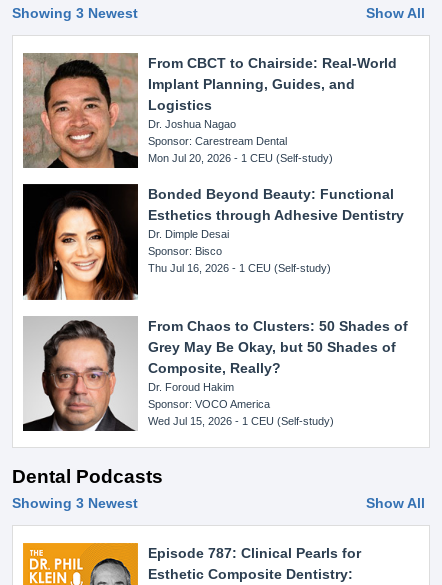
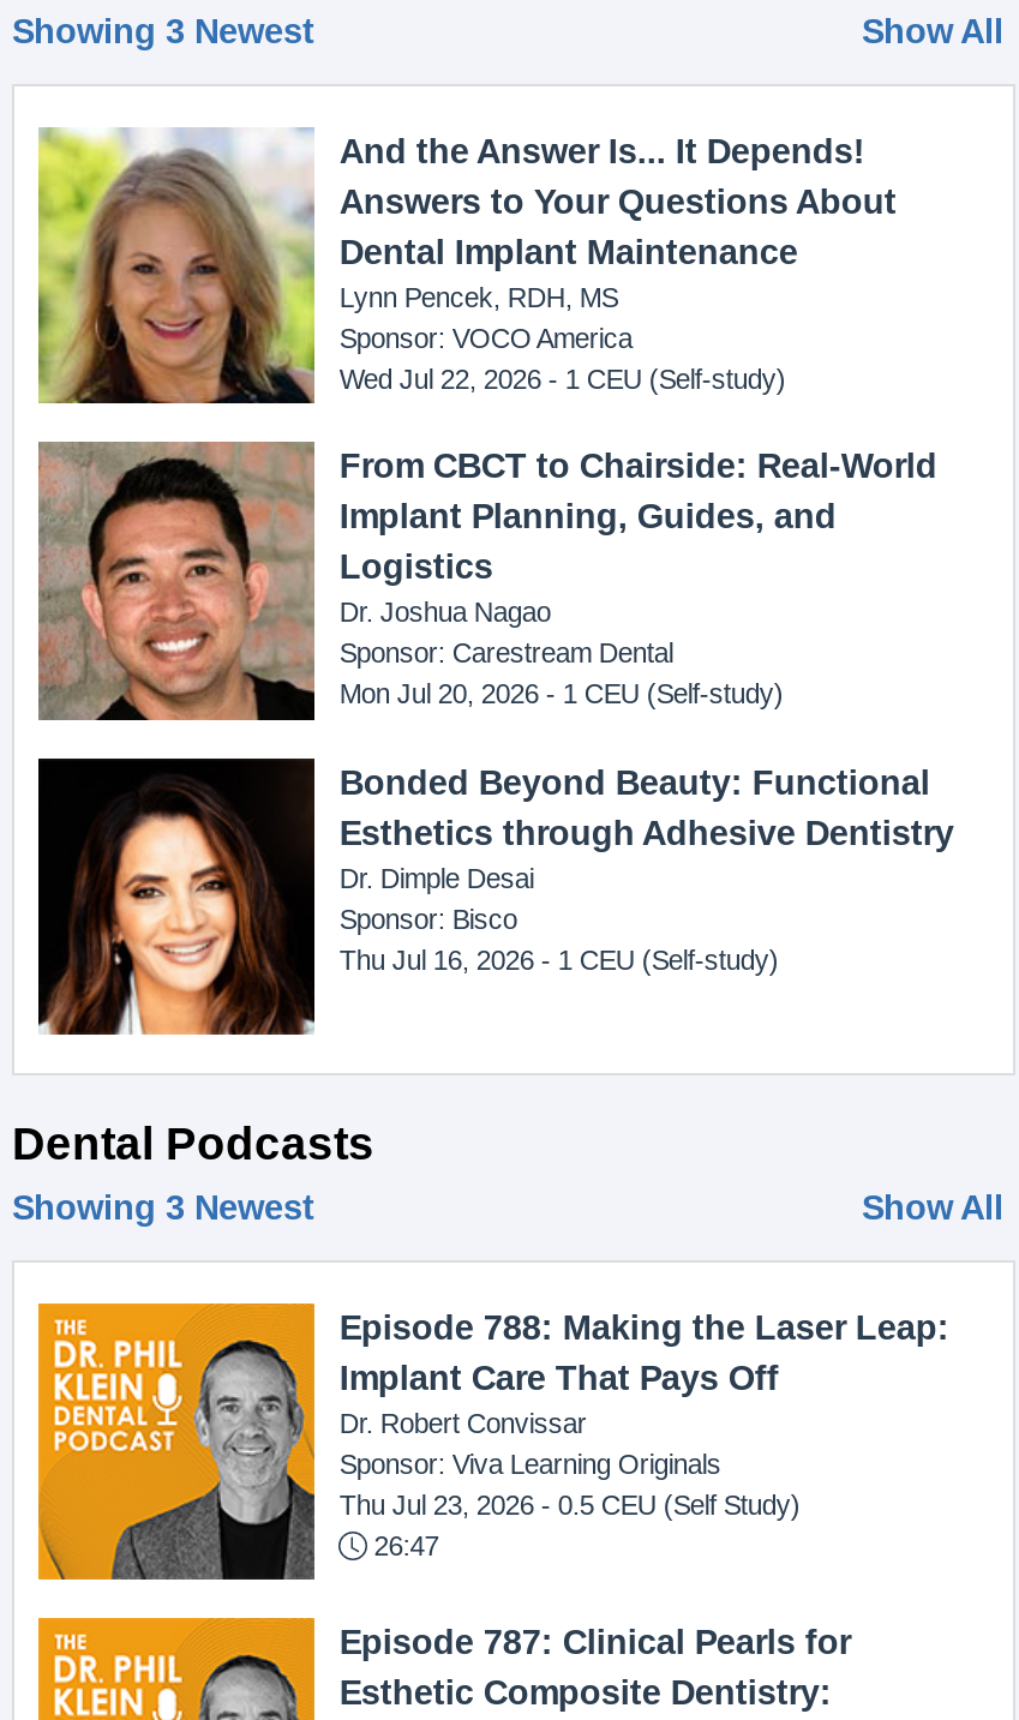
none -> [38,127,896,406] [image] | And the Answer Is... It Depends! | Answers to Your Questions About | Dental Implant Maintenance | Lynn Pencek, RDH, MS | Wed Jul 22, 2026 - 1 CEU (Self-study)
[22,316,408,432] [image] | From Chaos to Clusters: 50 Shades of | Grey May Be Okay, but 50 Shades of | Composite, Really? | Dr. Foroud Hakim | Wed Jul 15, 2026 - 1 CEU (Self-study) -> none
moved [148,398,270,410] -> [339,324,632,353]: Sponsor: VOCO America
none -> [41,1308,949,1582] [image] | Episode 788: Making the Laser Leap: | Implant Care That Pays Off | Dr. Robert Convissar | Sponsor: Viva Learning Originals | Thu Jul 23, 2026 - 0.5 CEU (Self Study) | 26:47

